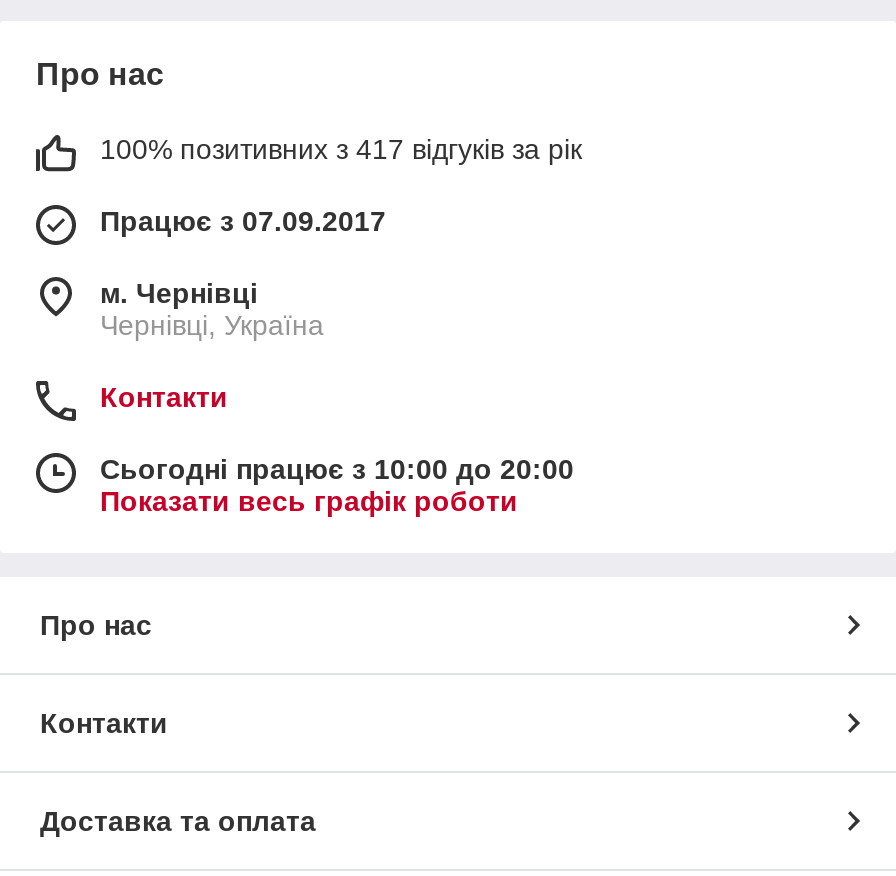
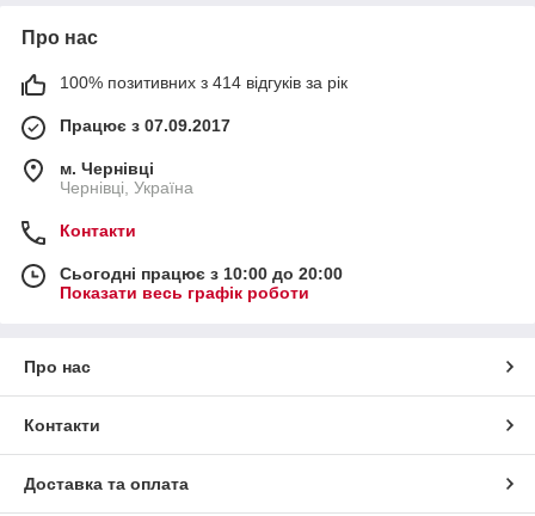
[100,133,582,165] 100% позитивних з 417 відгуків за рік -> [60,73,348,92] 100% позитивних з 414 відгуків за рік

